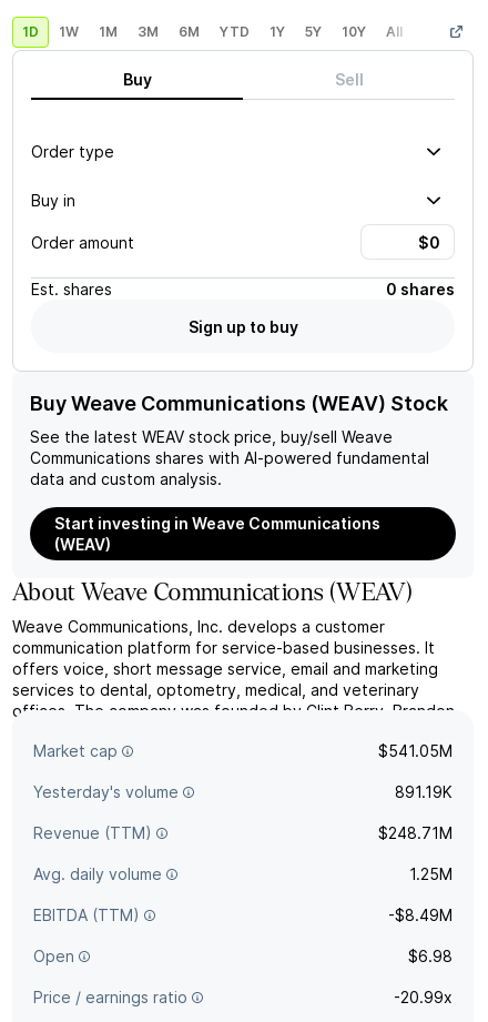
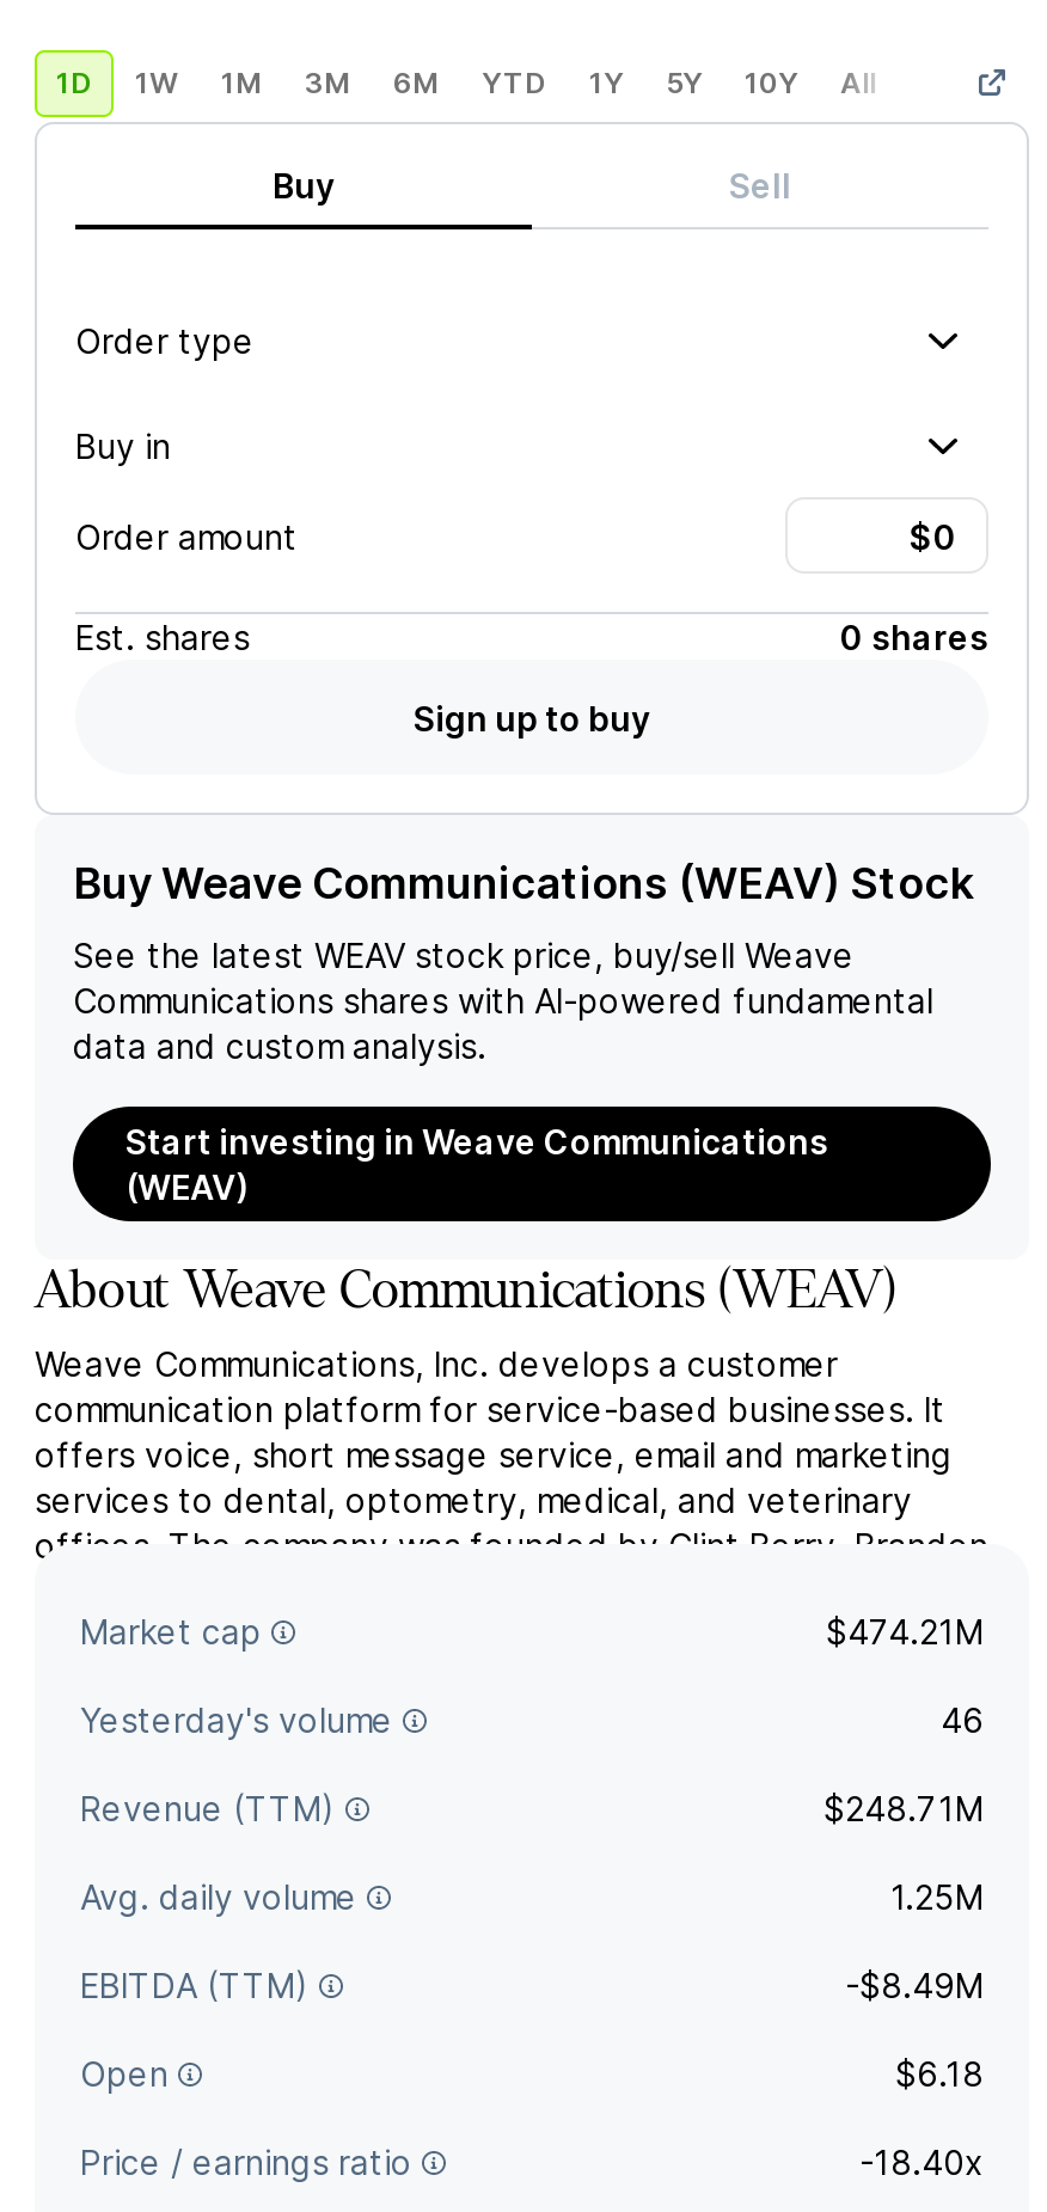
[378,741,453,760] $541.05M -> [826,1611,984,1652] $474.21M
[395,782,453,801] 891.19K -> [941,1699,984,1740] 46
[408,947,453,965] $6.98 -> [895,2053,984,2094] $6.18
[394,988,453,1006] -20.99x -> [859,2141,984,2182] -18.40x

